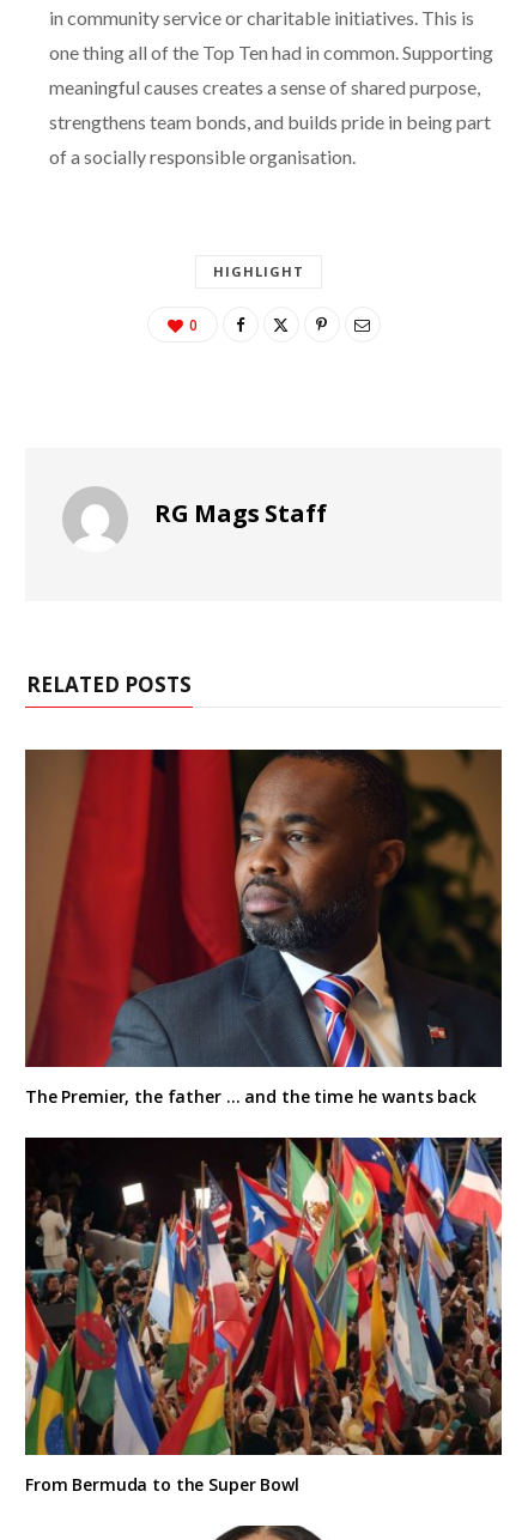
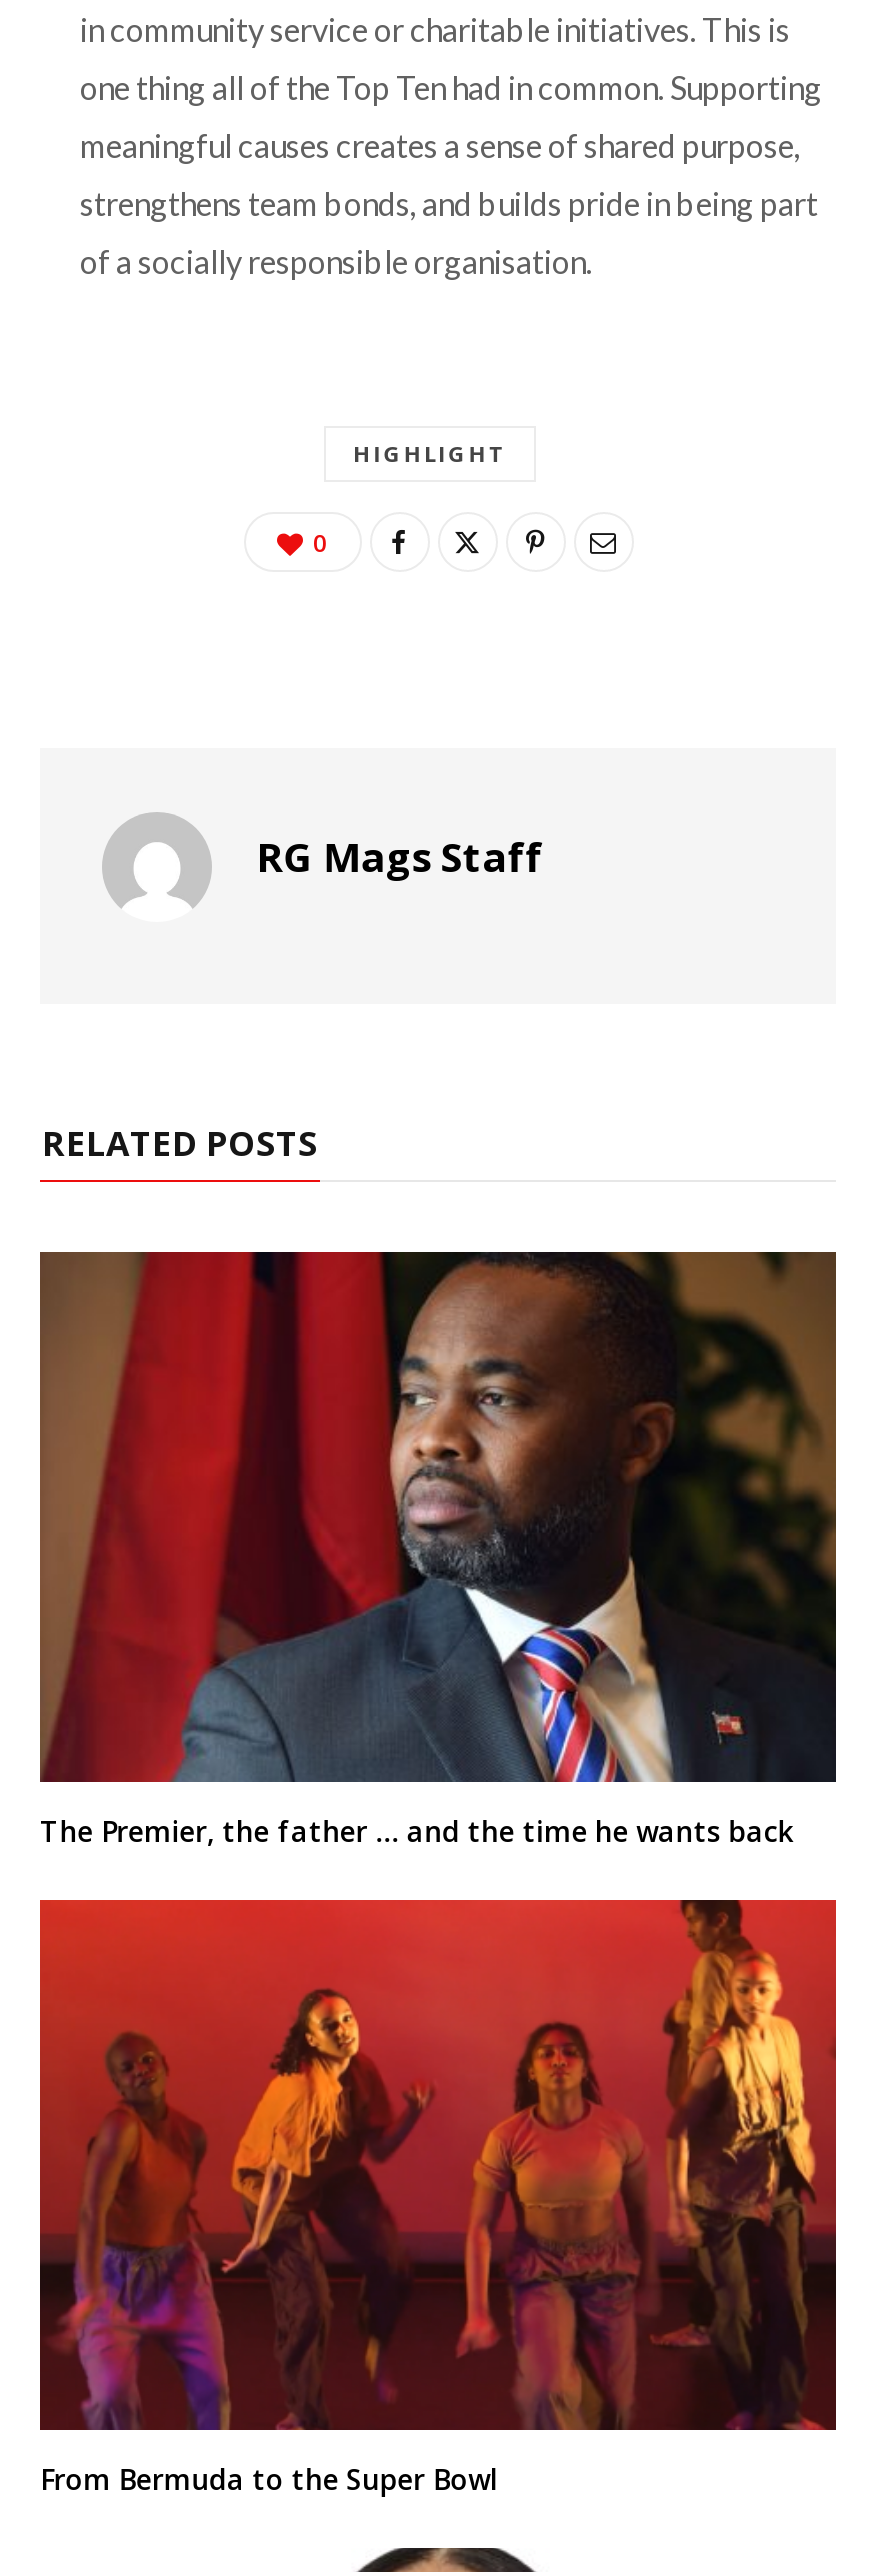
[24,1136,503,1456] [image] -> [38,1898,838,2432] [image]

